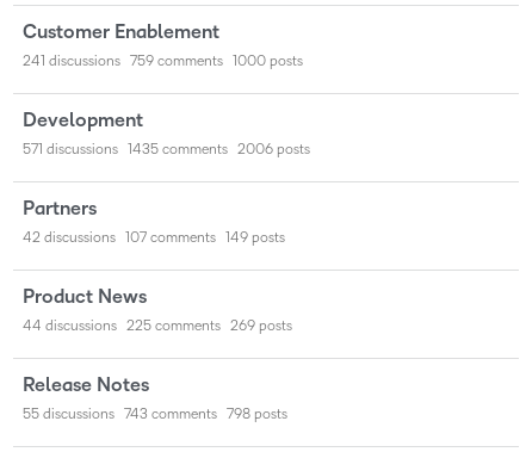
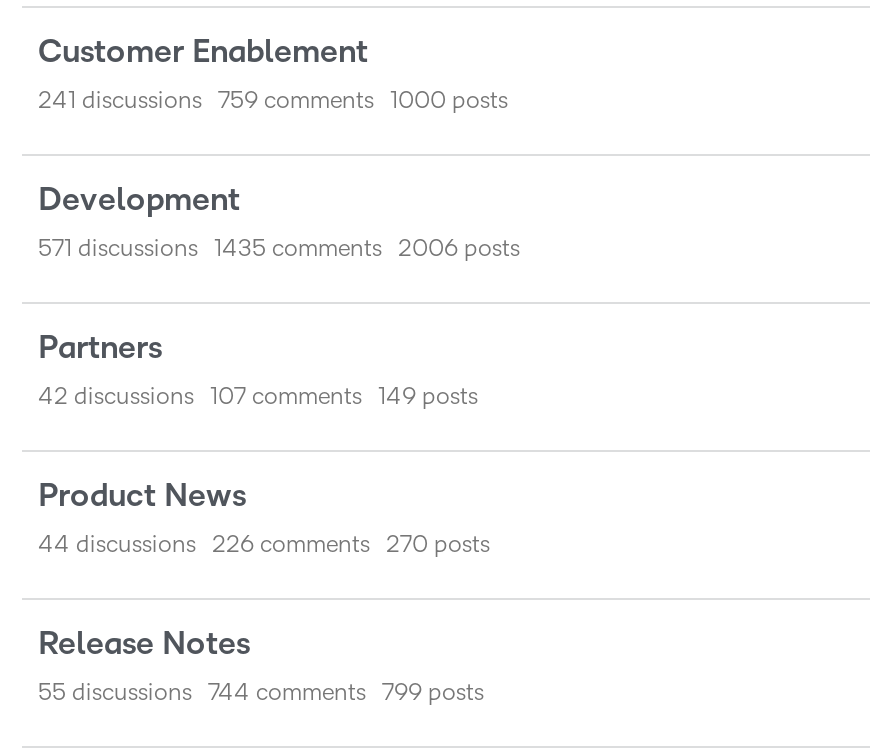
[126,318,221,334] 225 comments -> [212,532,370,558] 226 comments
[230,318,292,334] 269 posts -> [386,532,490,558] 270 posts
[124,406,217,422] 743 comments -> [208,680,366,706] 744 comments
[227,406,287,422] 798 posts -> [382,680,484,706] 799 posts

